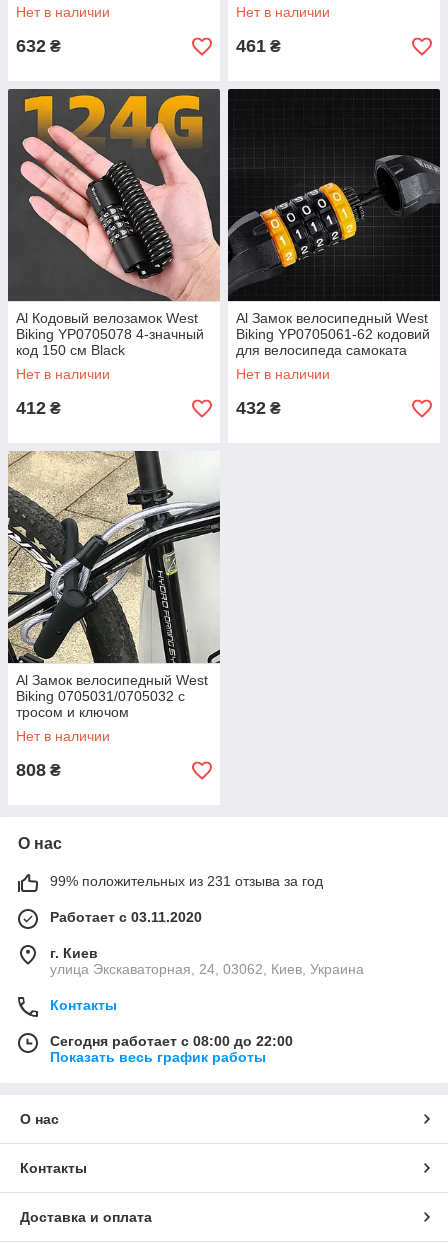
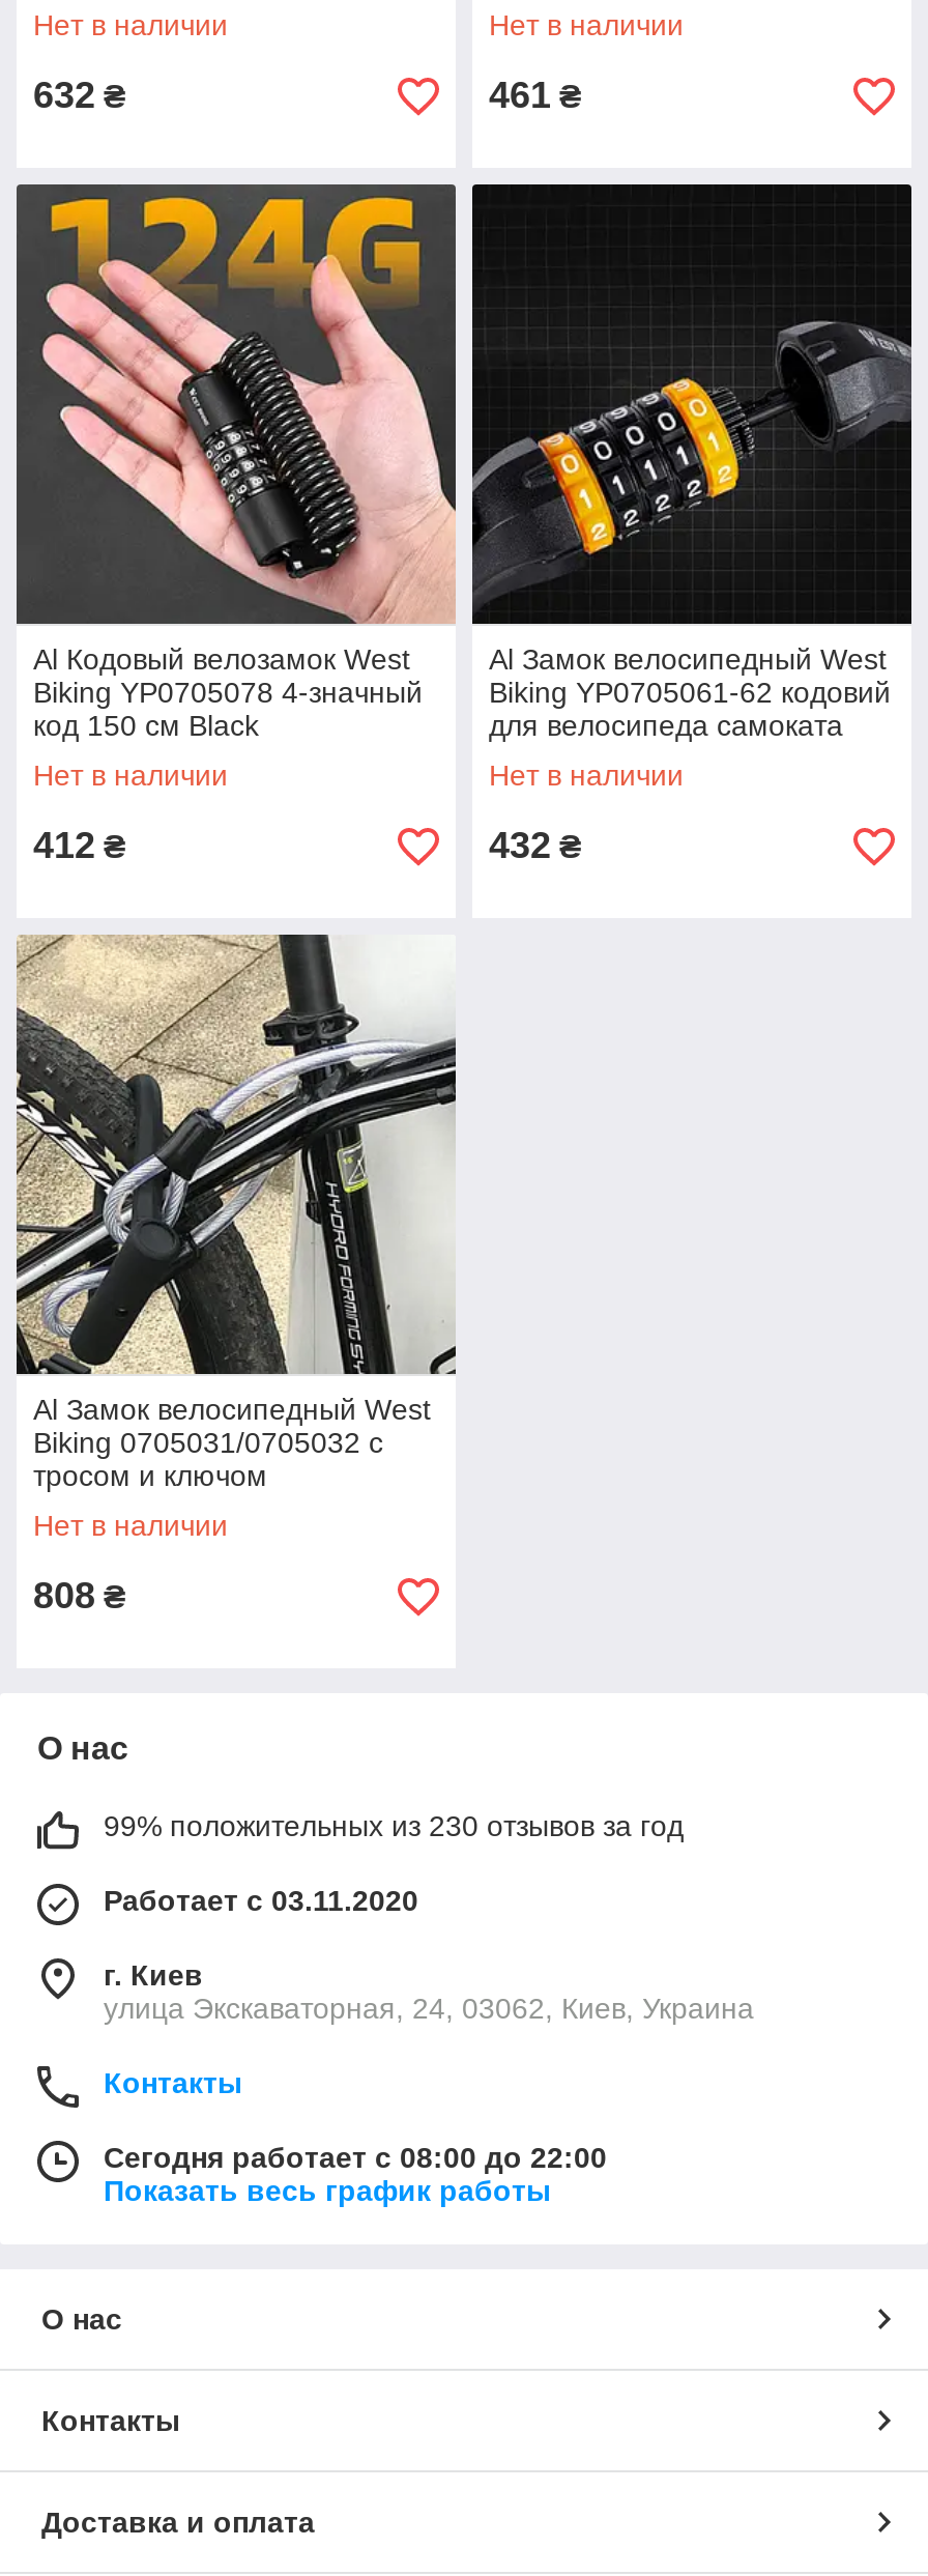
[50,873,323,889] 99% положительных из 231 отзыва за год -> [104,1809,684,1842] 99% положительных из 230 отзывов за год

